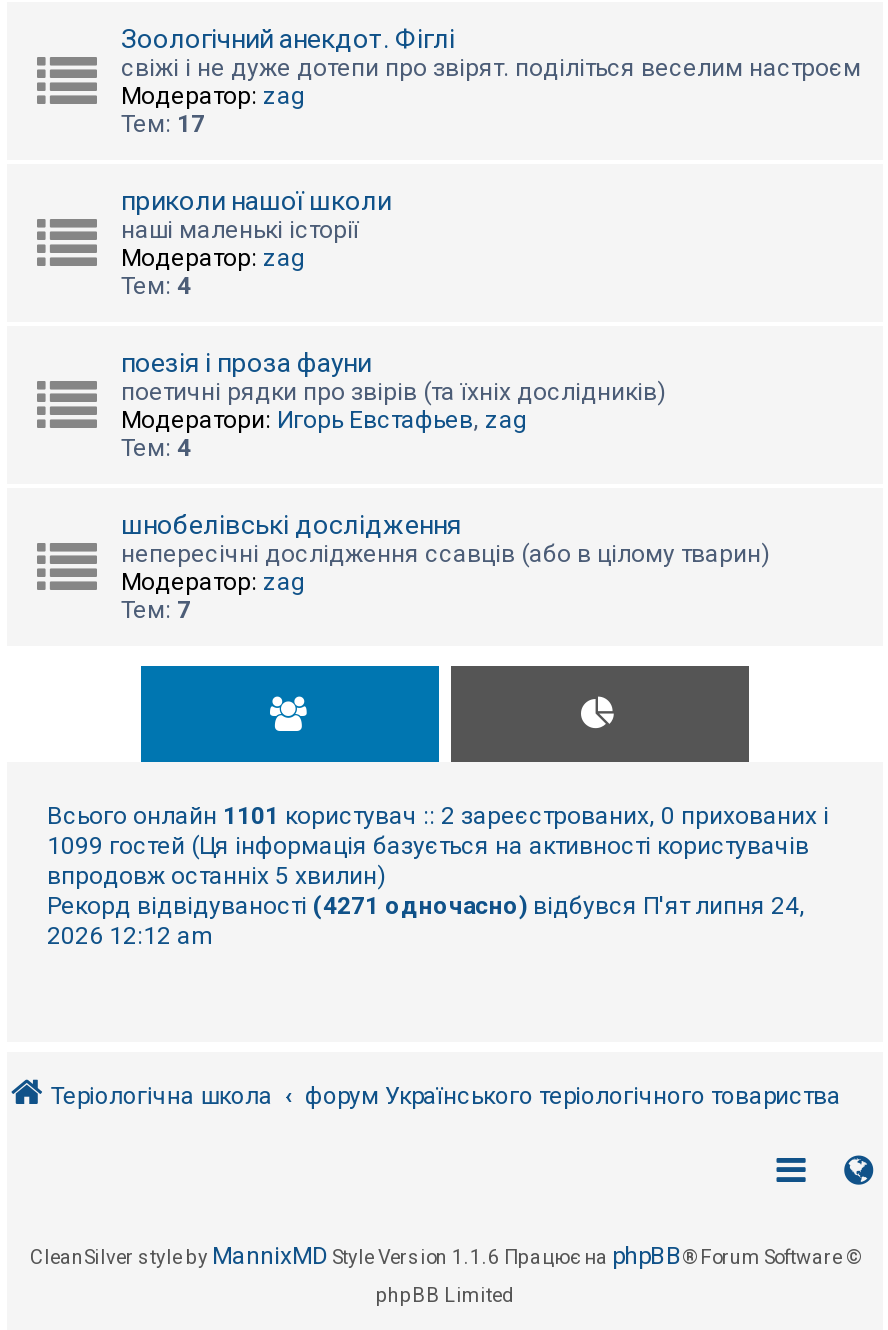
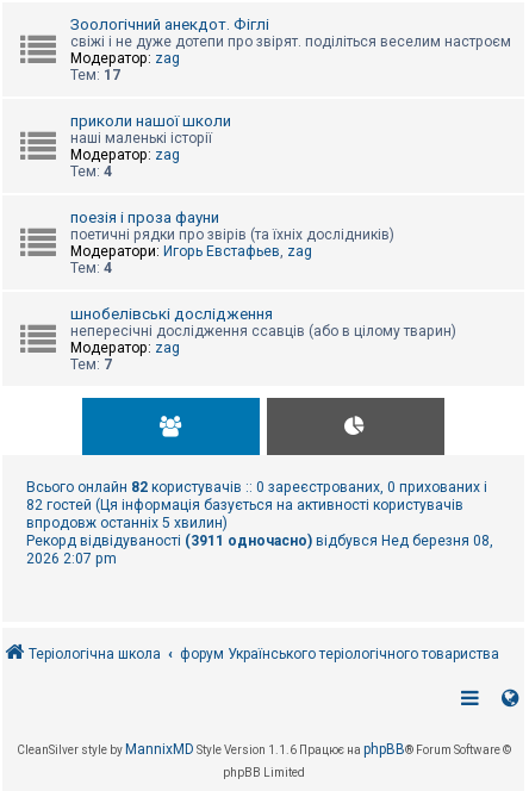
[47,802,829,830] Всього онлайн 1101 користувач :: 2 зареєстрованих, 0 прихованих і -> [26,479,487,496] Всього онлайн 82 користувачів :: 0 зареєстрованих, 0 прихованих і
[47,832,809,860] 1099 гостей (Ця інформація базується на активності користувачів -> [26,497,463,513] 82 гостей (Ця інформація базується на активності користувачів
[47,892,805,950] Рекорд відвідуваності (4271 одночасно) відбувся П'ят липня 24, | 2026 12:12 am -> [26,532,493,567] Рекорд відвідуваності (3911 одночасно) відбувся Нед березня 08, | 2026 2:07 pm

